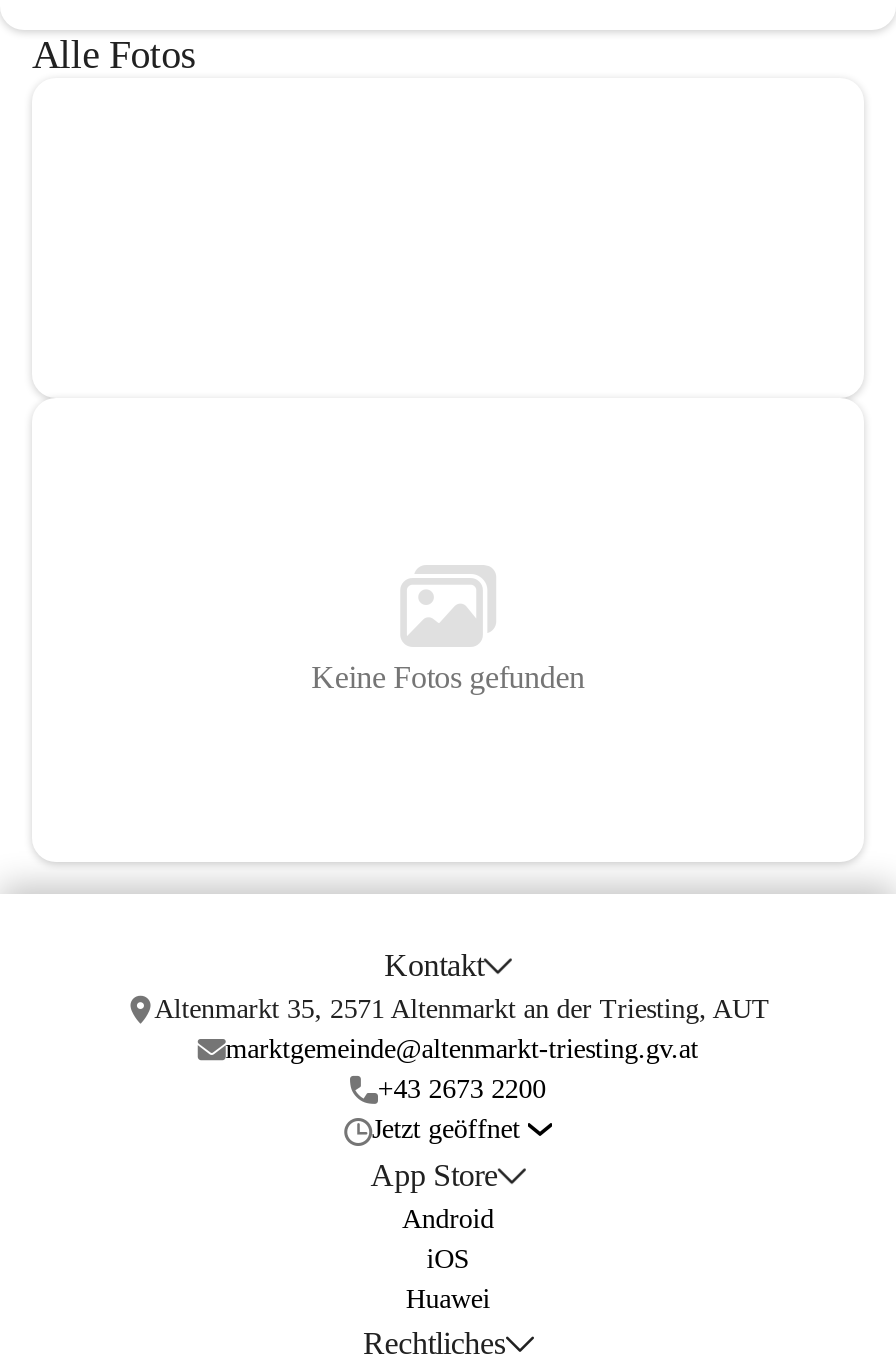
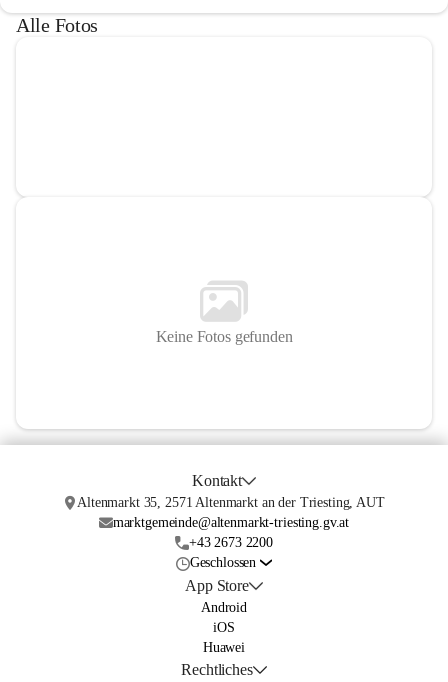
[372,1114,520,1144] Jetzt geöffnet -> [190,555,256,570] Geschlossen

